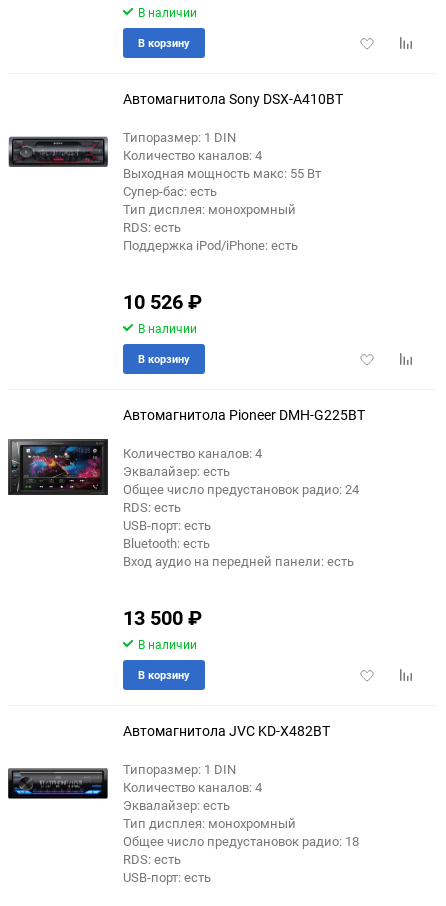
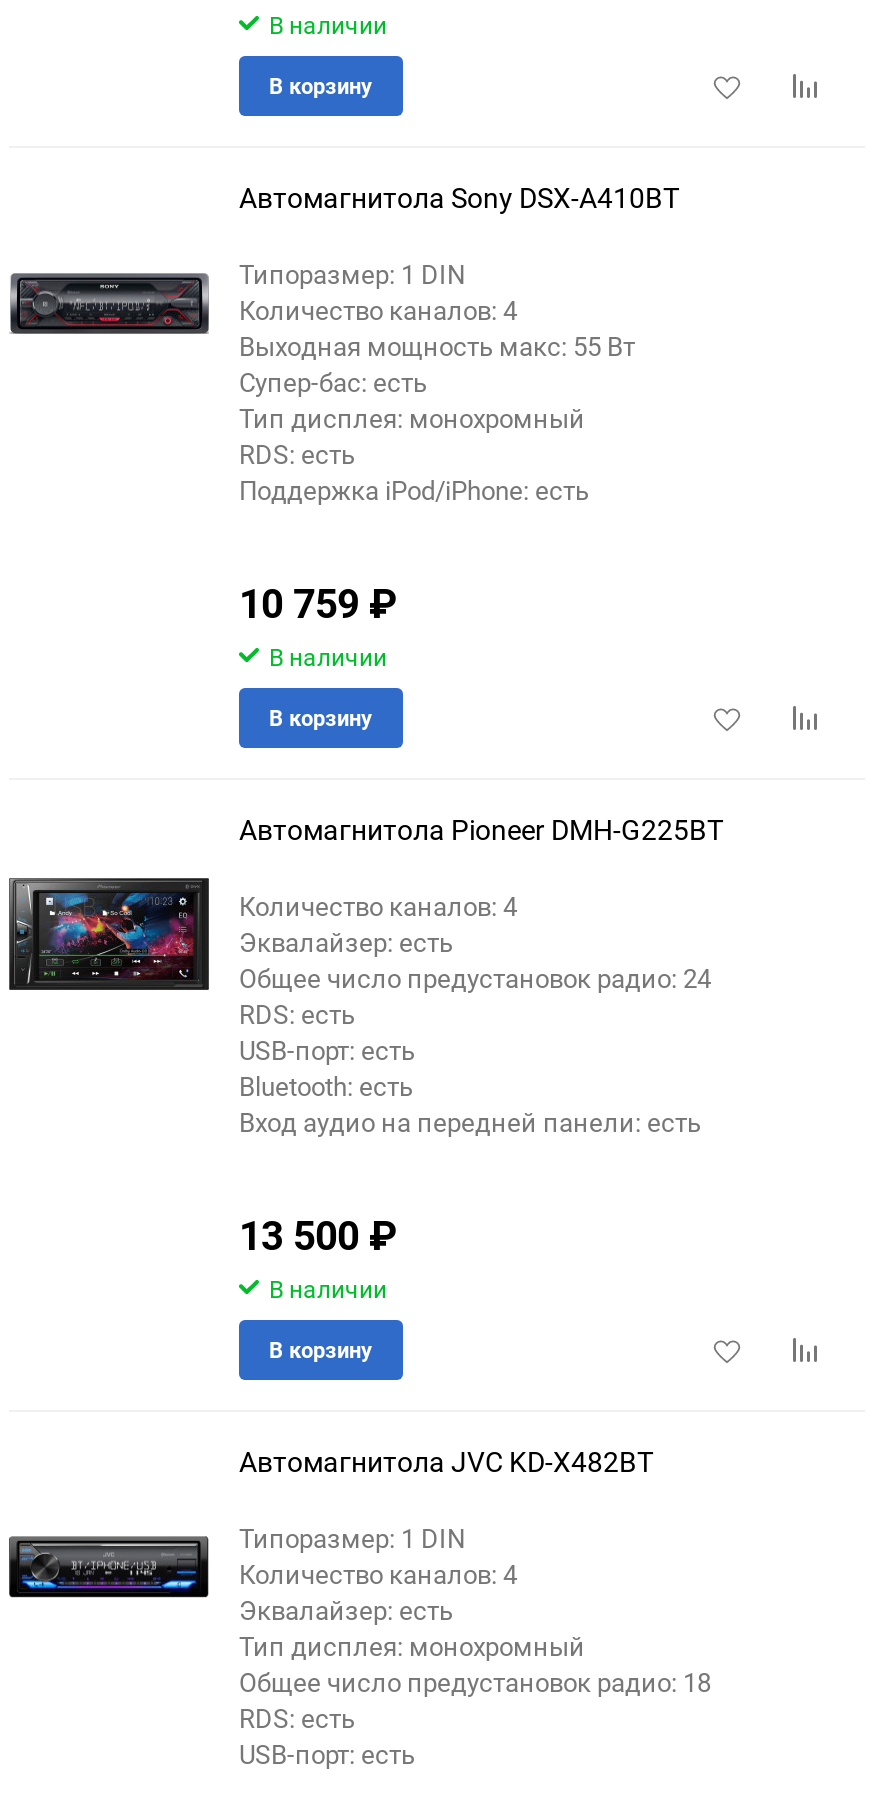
[123,288,202,315] 10 526 ₽ -> [239,576,397,630] 10 759 ₽

